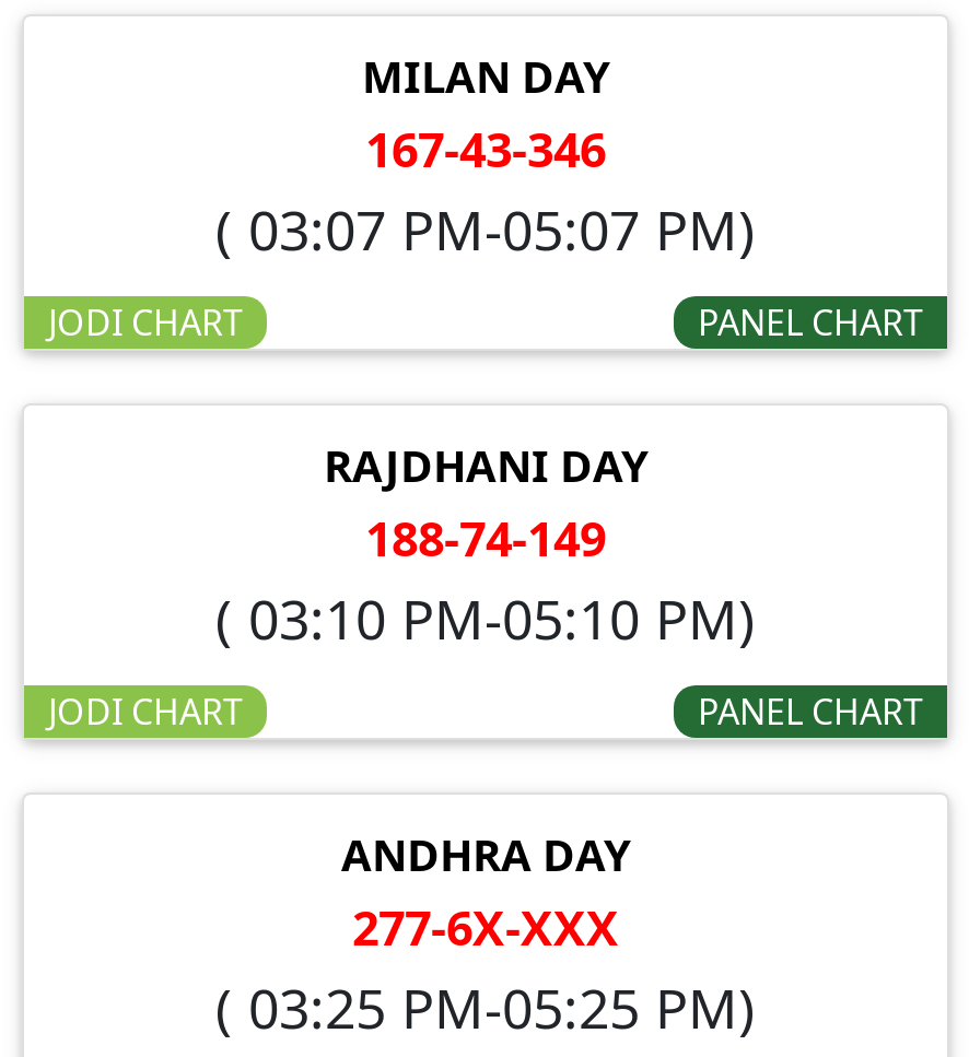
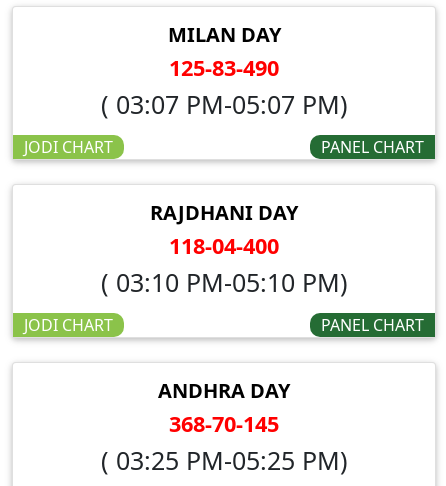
[365,116,606,179] 167-43-346 -> [169,52,279,81] 125-83-490
[365,505,606,568] 188-74-149 -> [169,230,279,259] 118-04-400
[352,894,619,958] 277-6X-XXX -> [169,408,279,437] 368-70-145

